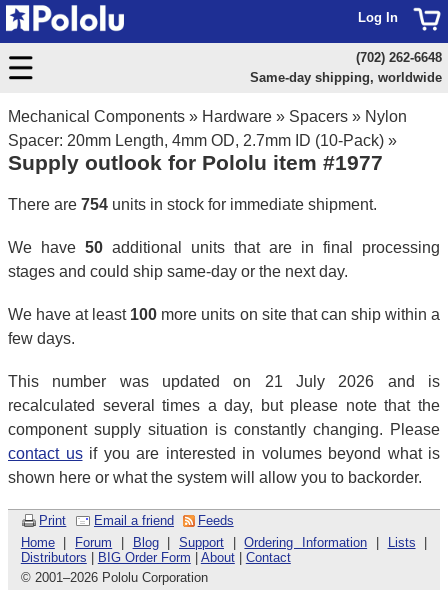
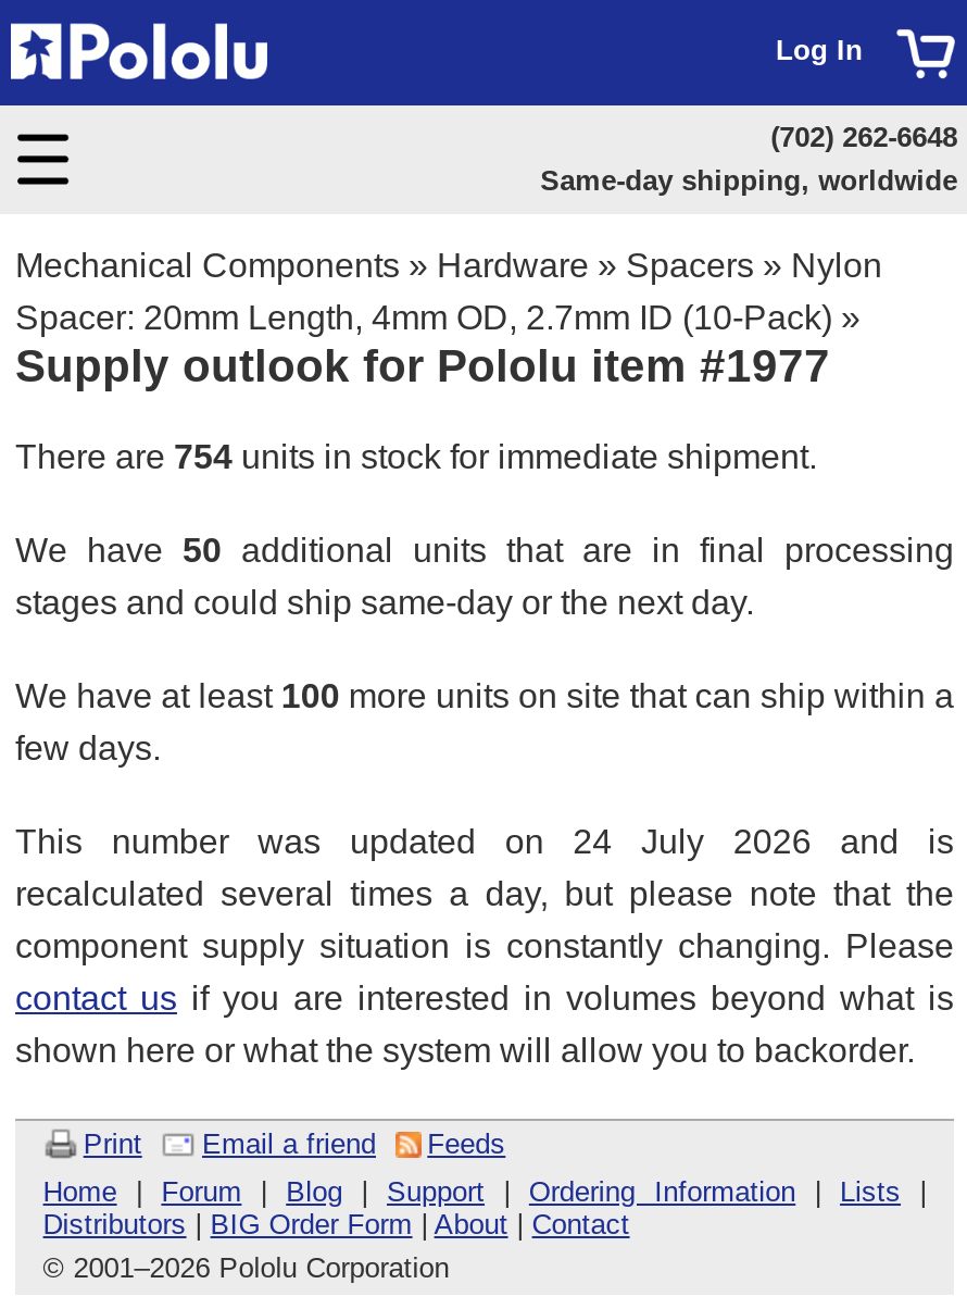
[8,373,440,390] This number was updated on 21 July 2026 and is -> [15,823,954,860] This number was updated on 24 July 2026 and is

